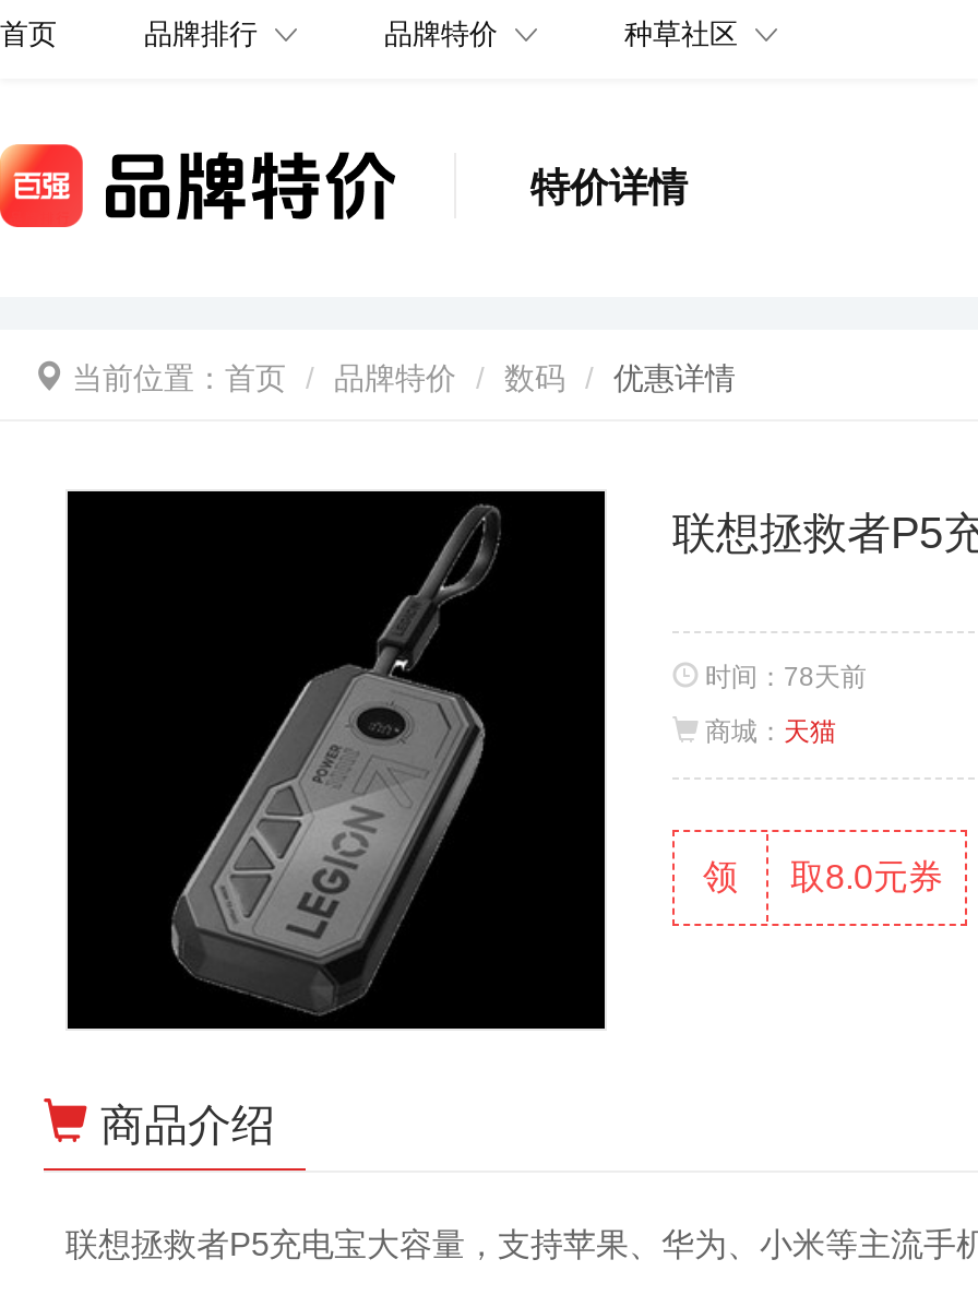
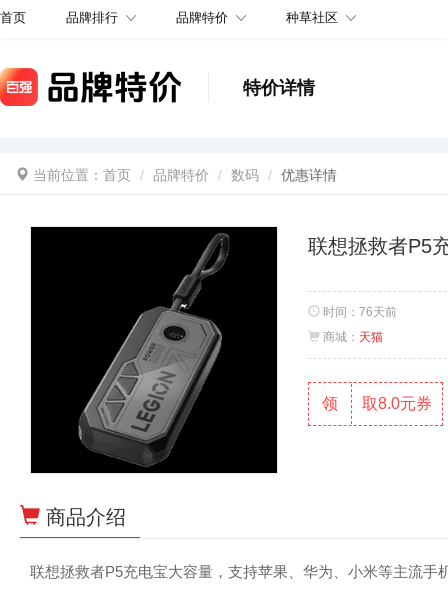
[699,662,867,692] 时间：78天前 -> [320,305,397,319] 时间：76天前

